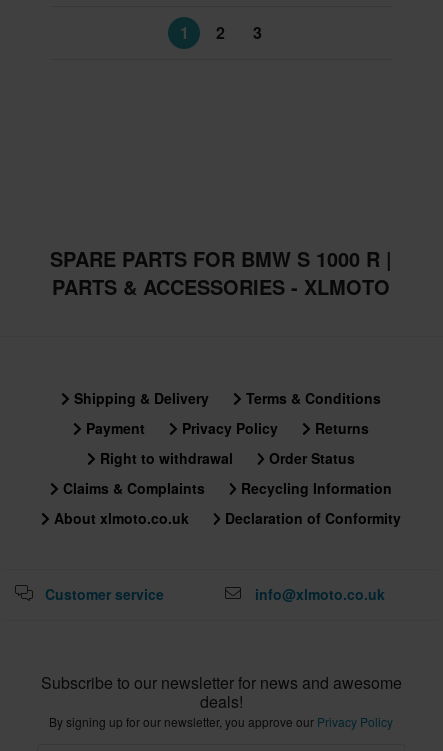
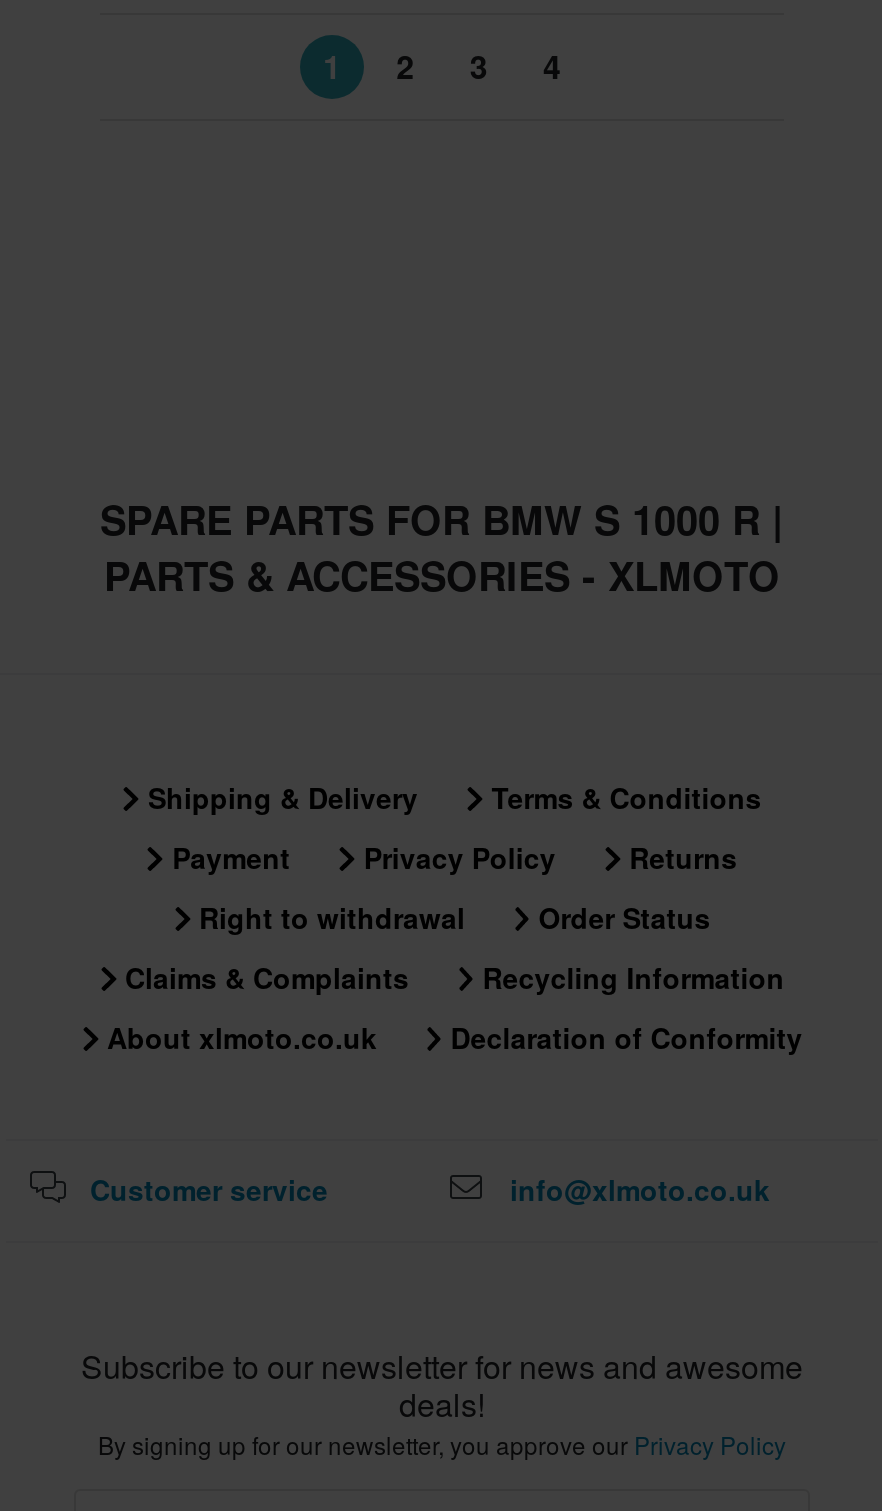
none -> [543,43,561,89] 4

